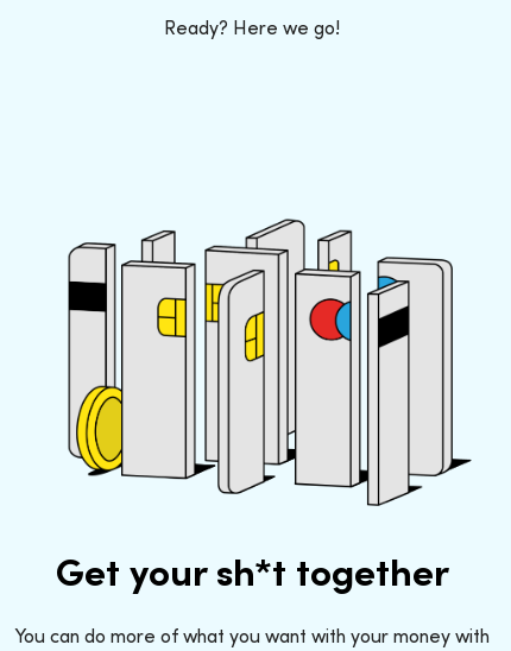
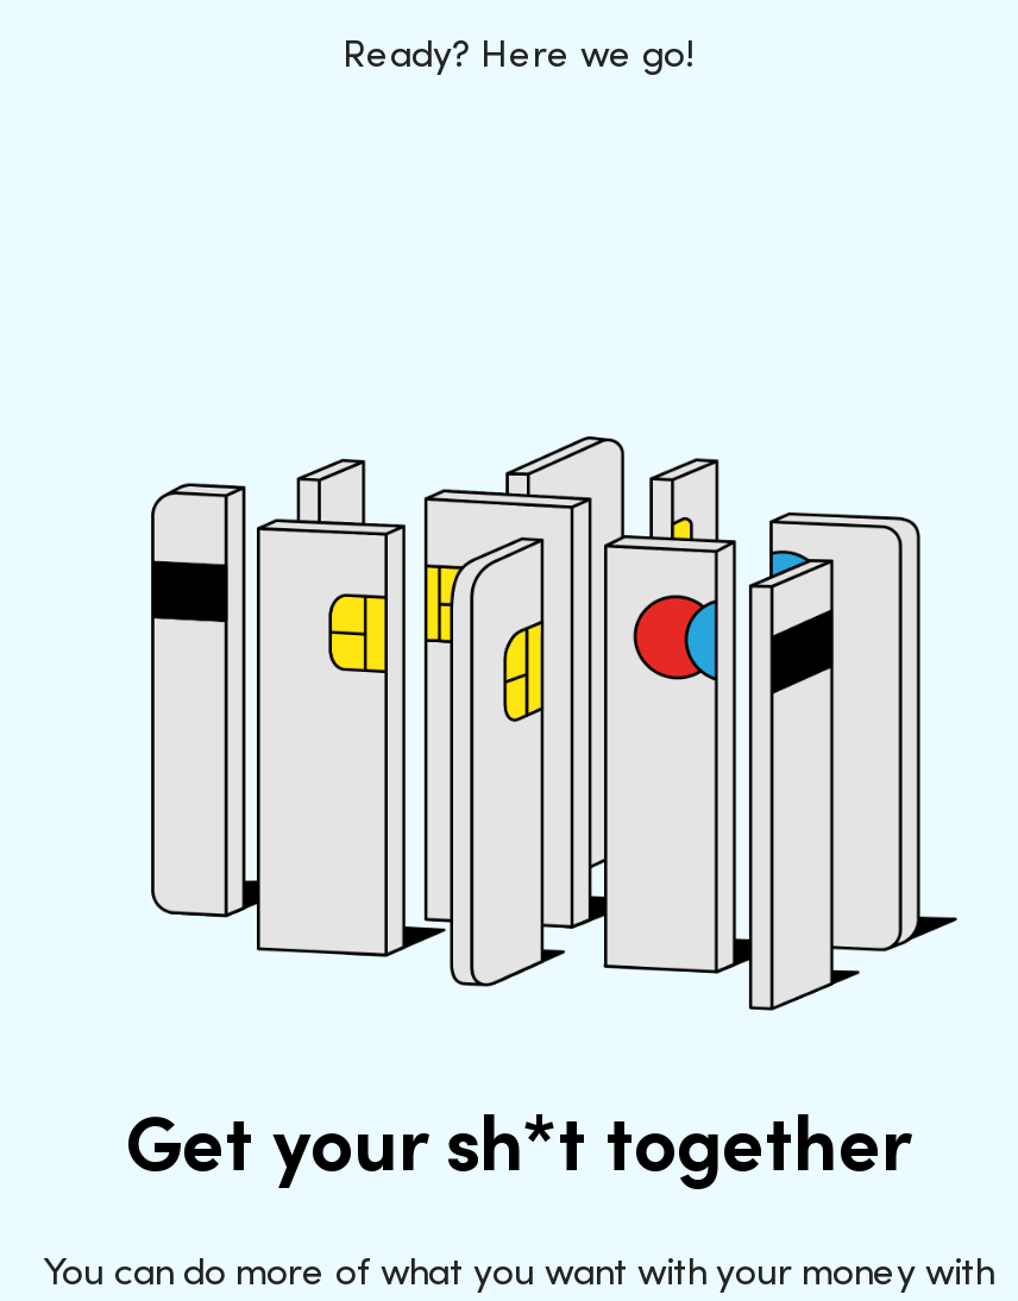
[75,385,122,478] [image] -> [166,771,259,951] [image]

